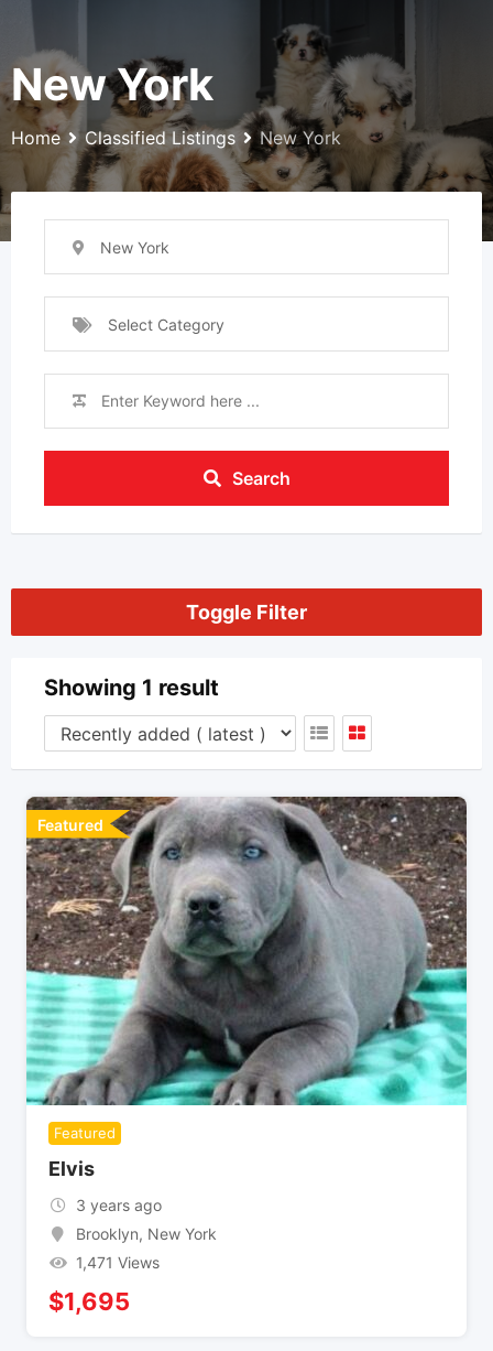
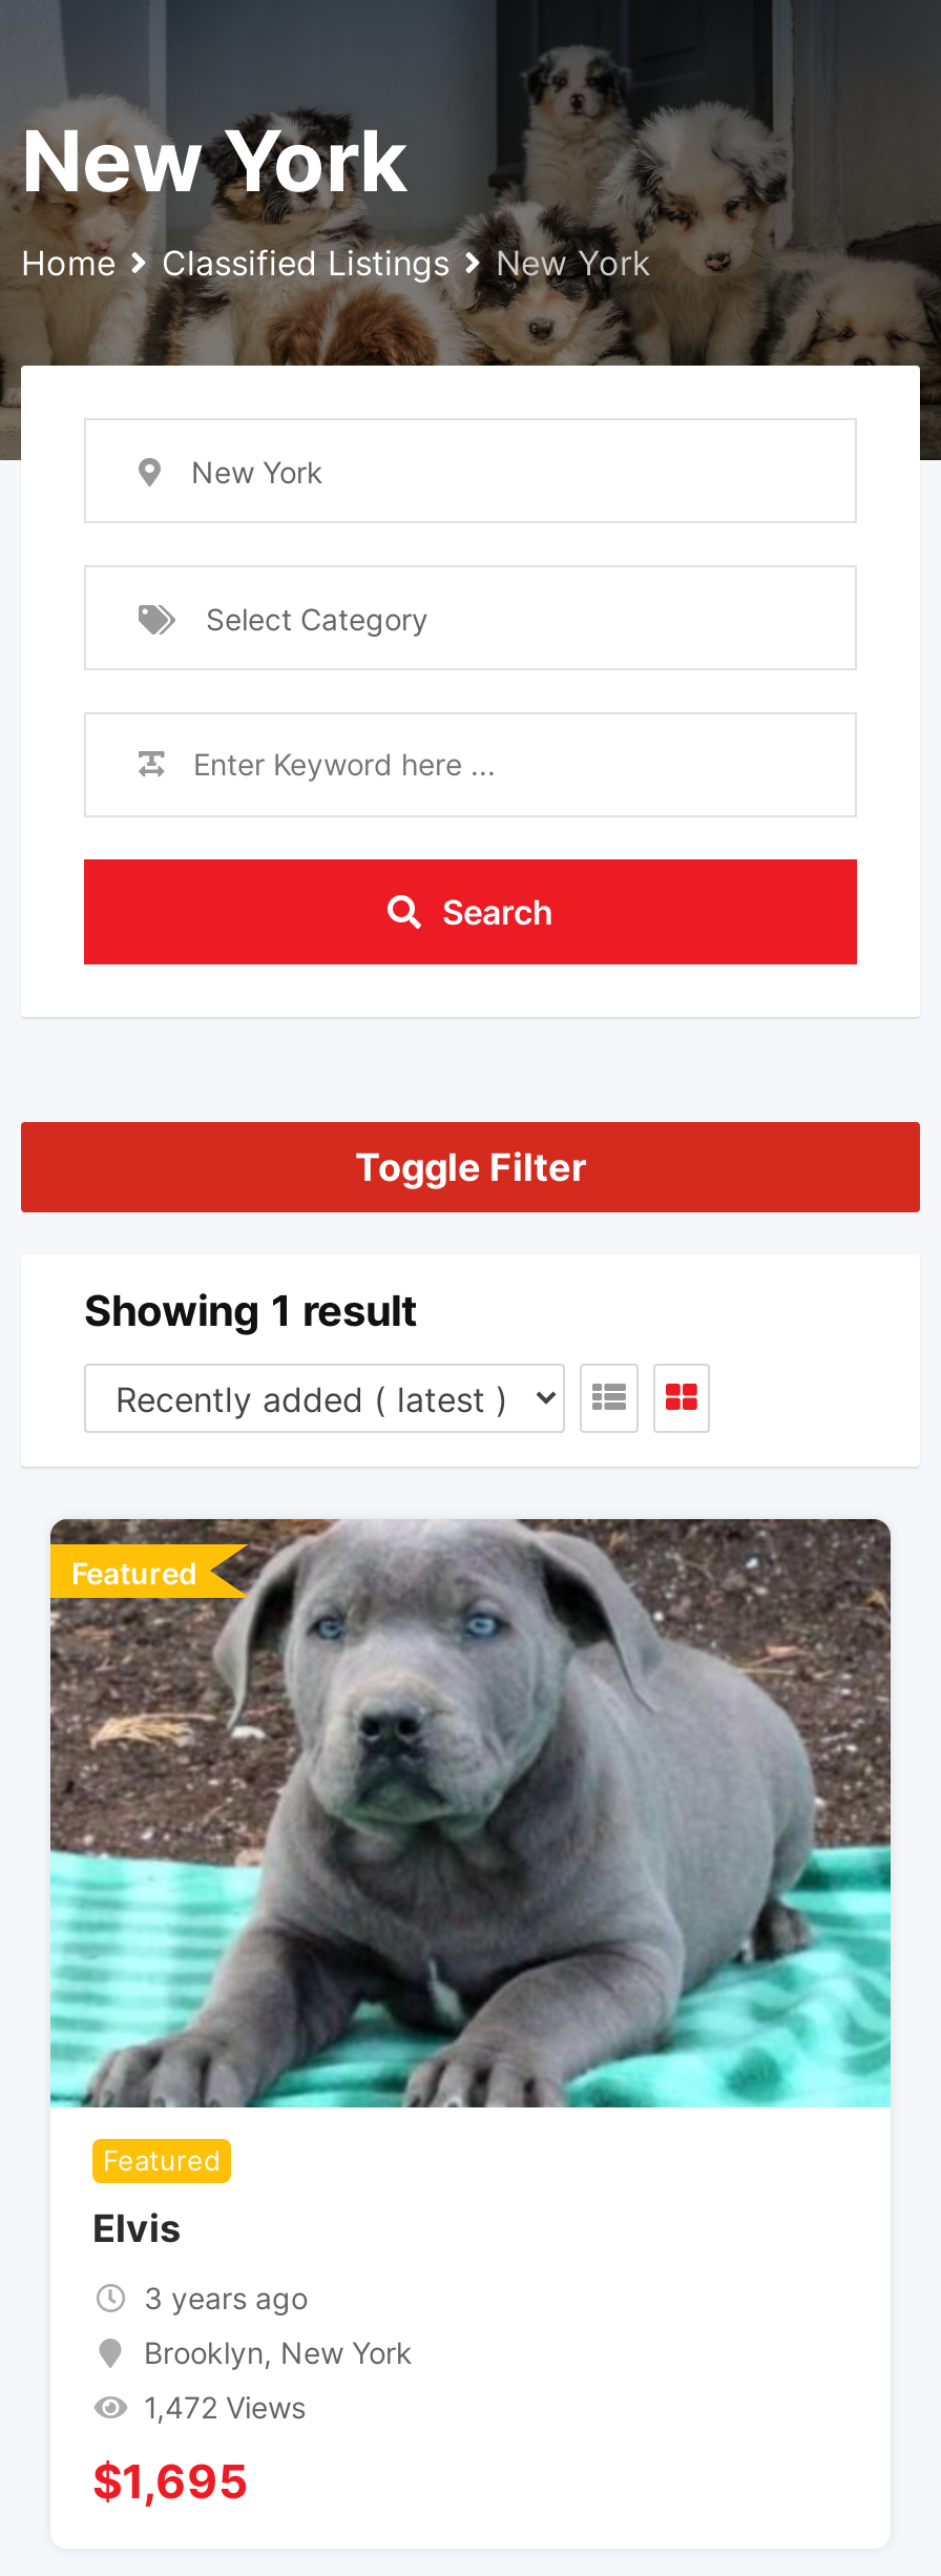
[75,1252,159,1271] 1,471 Views -> [144,2388,306,2424] 1,472 Views

